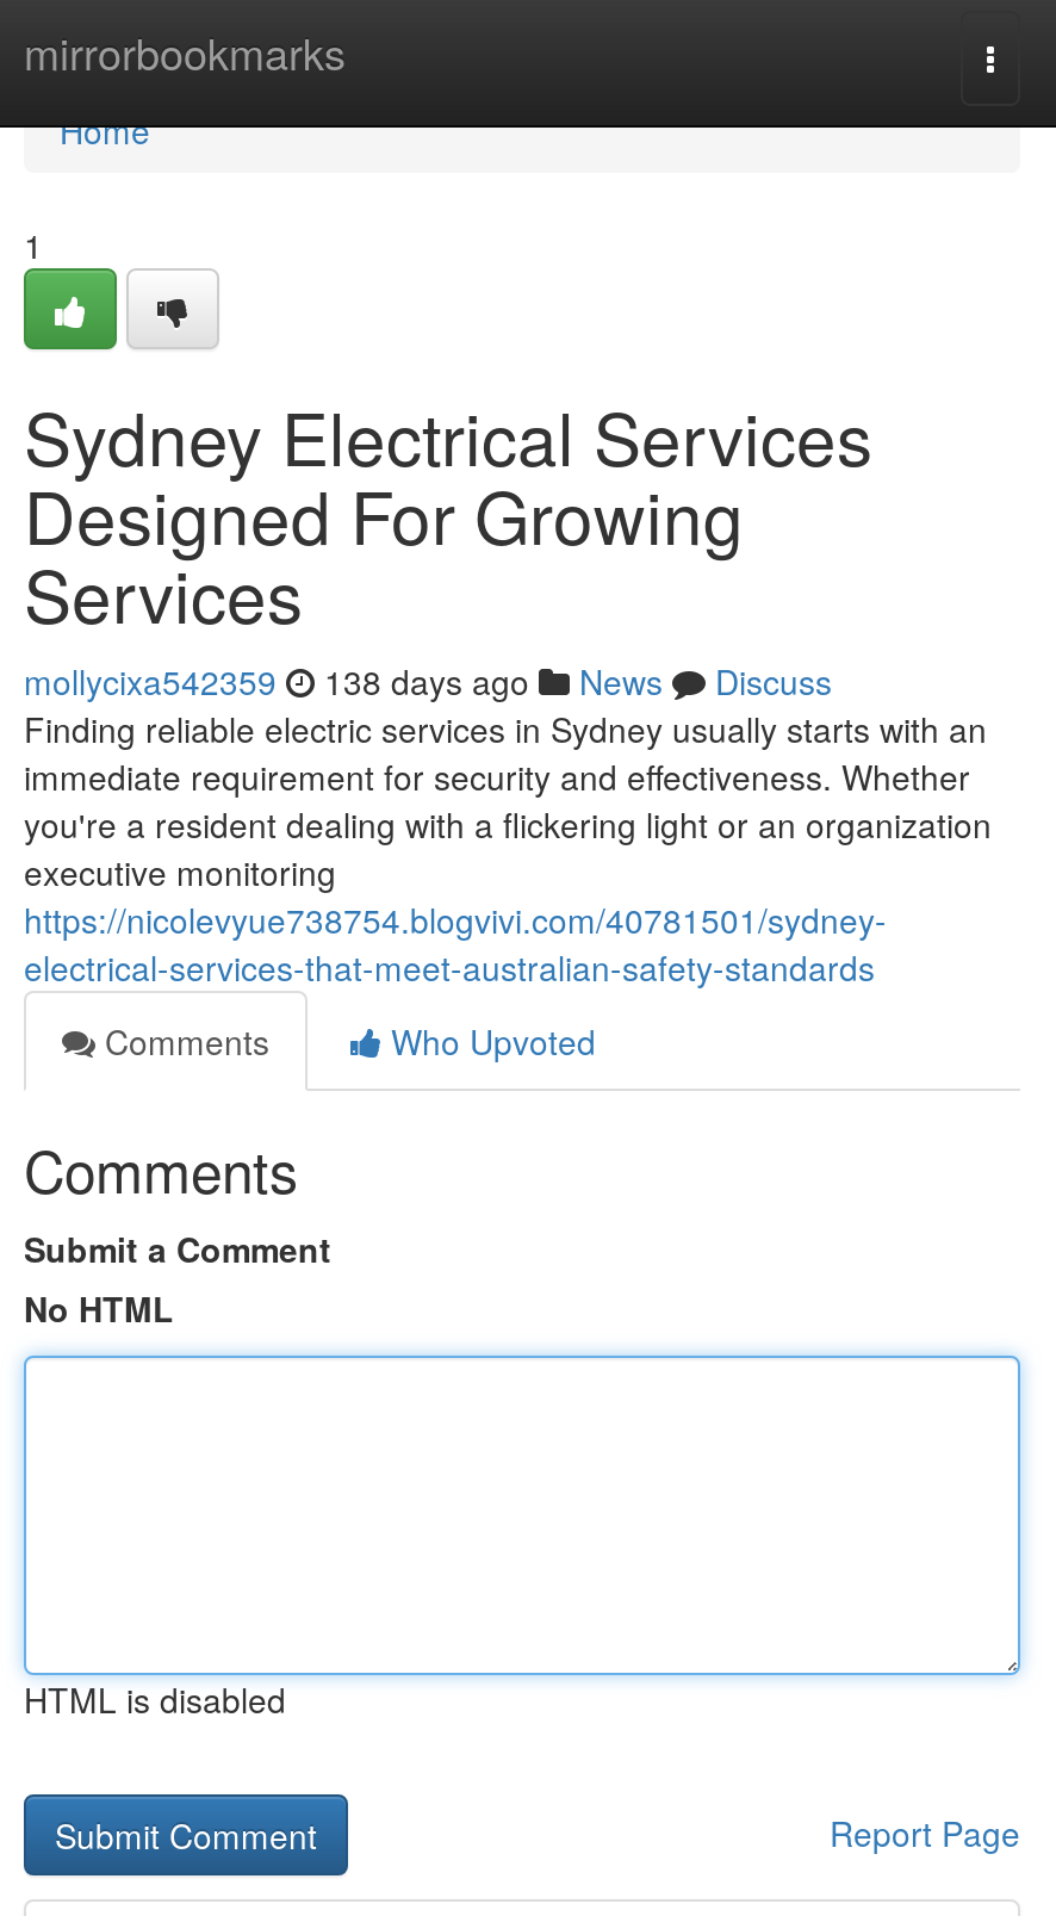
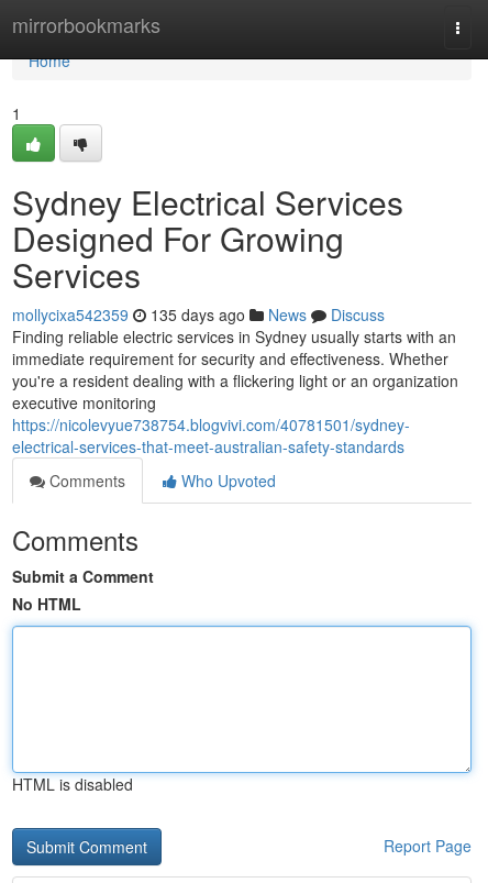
[24,657,832,705] mollycixa542359 138 days ago News Discuss -> [12,303,385,325] mollycixa542359 135 days ago News Discuss

